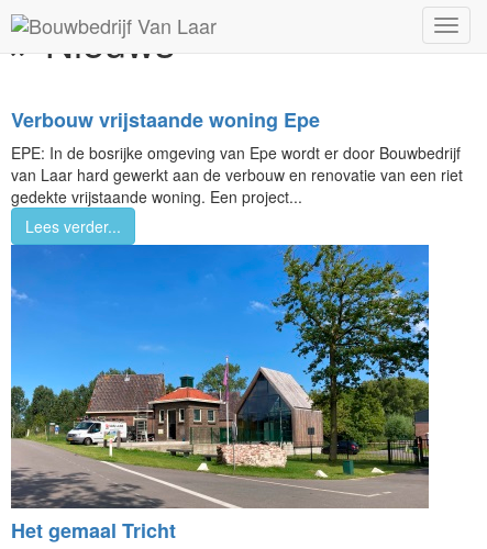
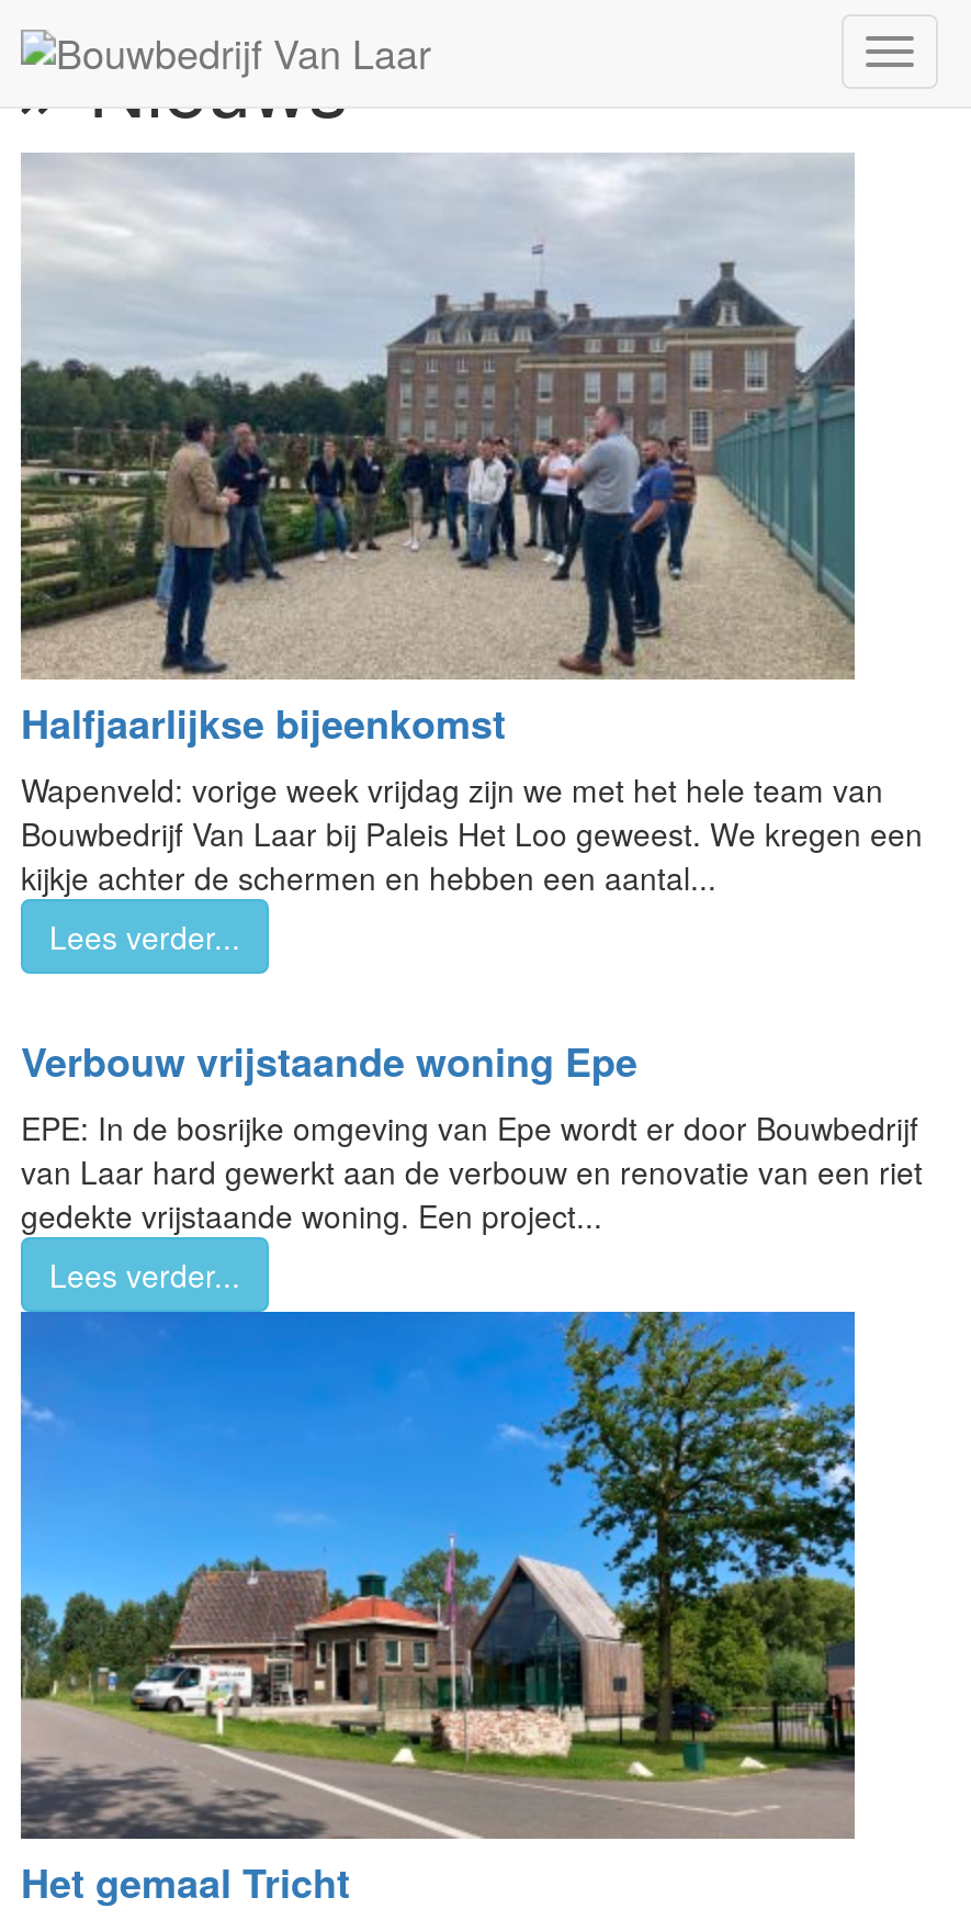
none -> [19,153,923,958] [image] | Halfjaarlijkse bijeenkomst | Wapenveld: vorige week vrijdag zijn we met het hele team van | Bouwbedrijf Van Laar bij Paleis Het Loo geweest. We kregen een | kijkje achter de schermen en hebben een aantal... | Lees verder...

